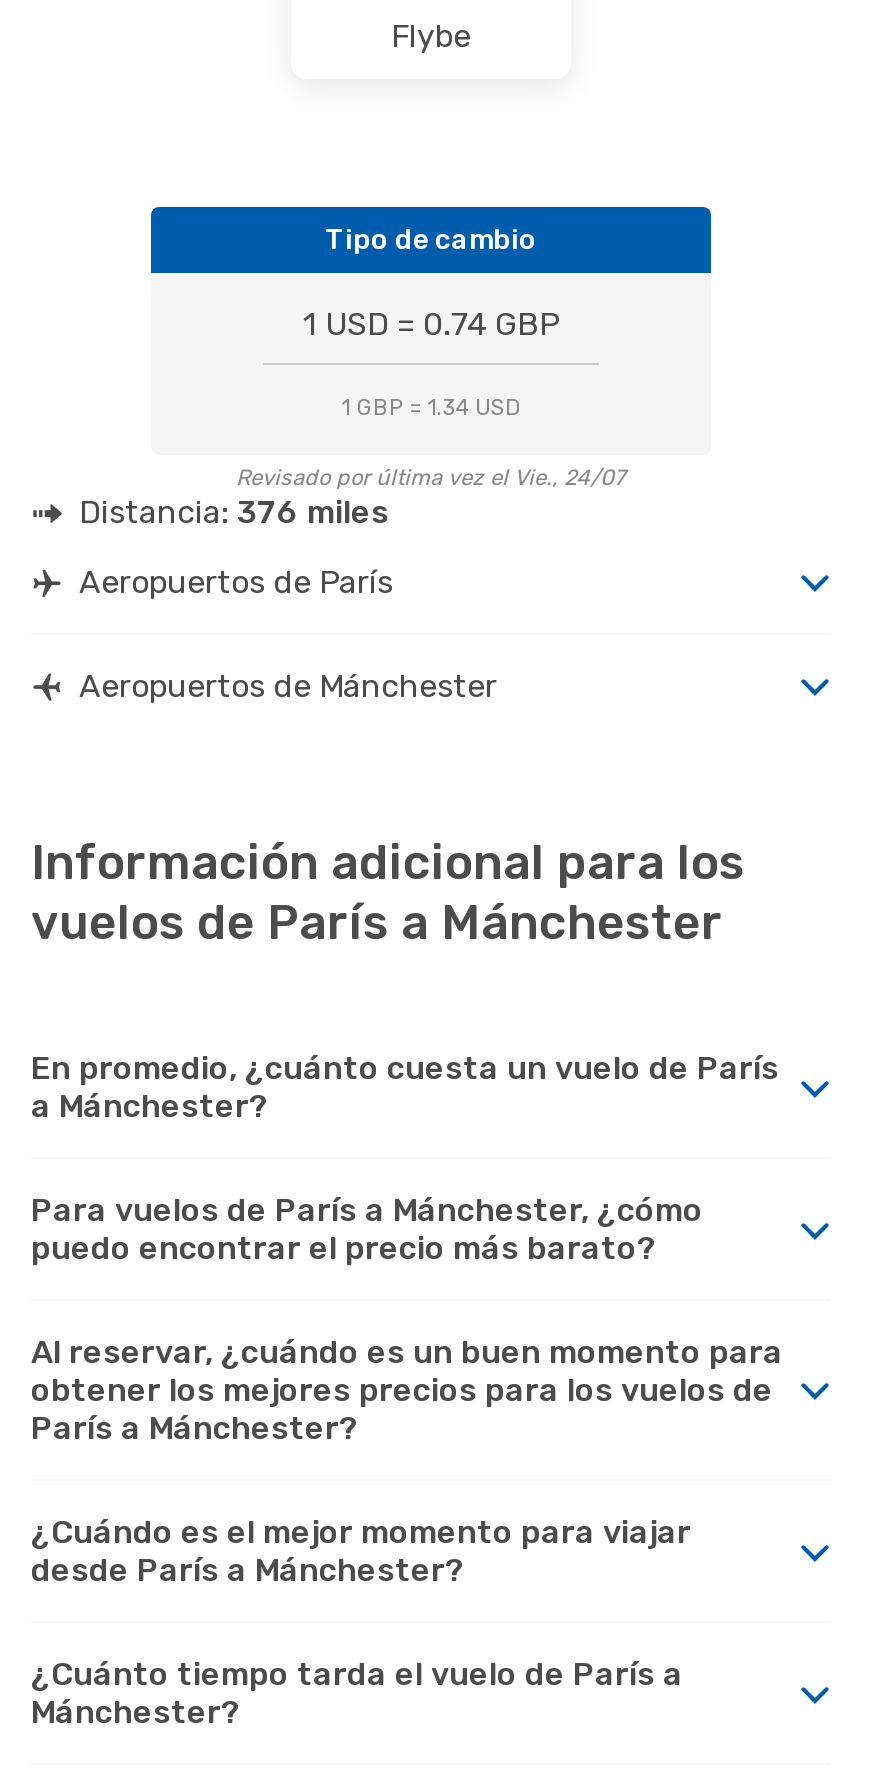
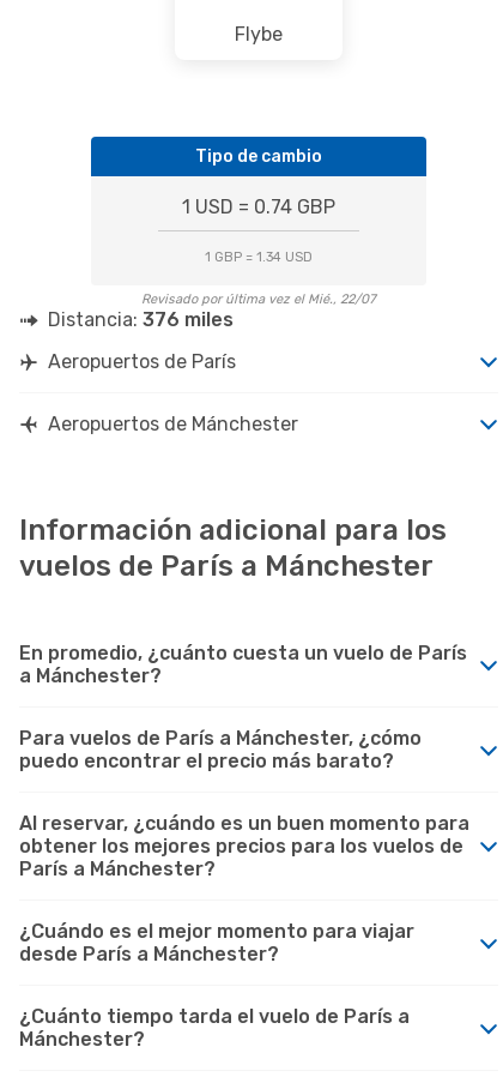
[236,465,626,491] Revisado por última vez el Vie., 24/07 -> [141,291,376,307] Revisado por última vez el Mié., 22/07

